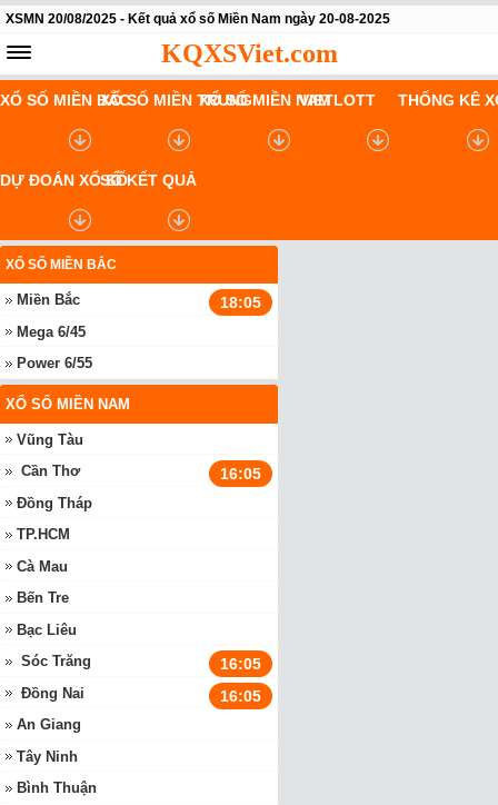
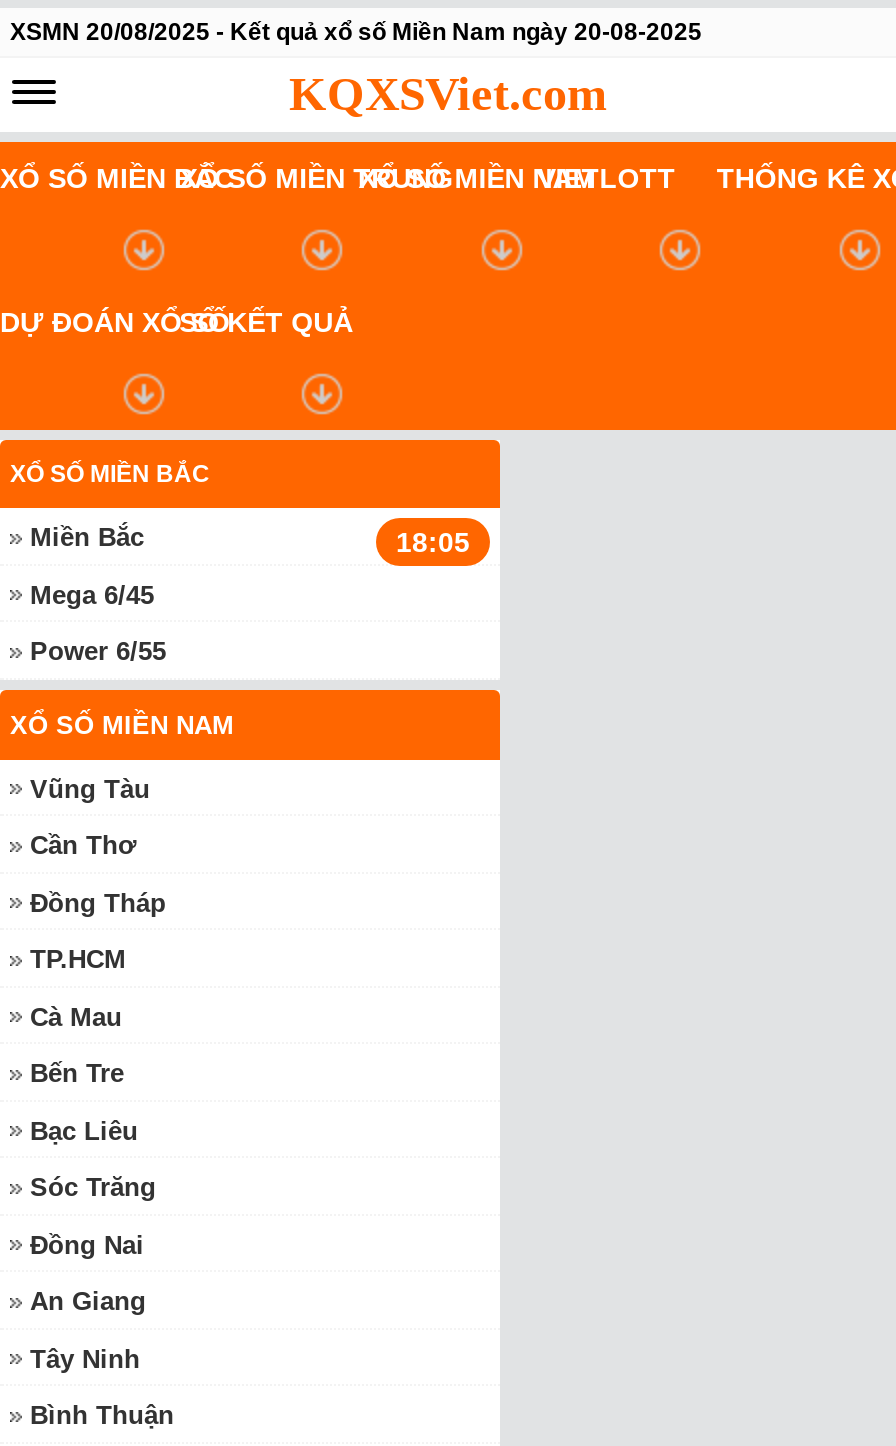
[220,465,261,483] 16:05 -> none
[220,655,261,673] 16:05 -> none
[220,687,261,705] 16:05 -> none

